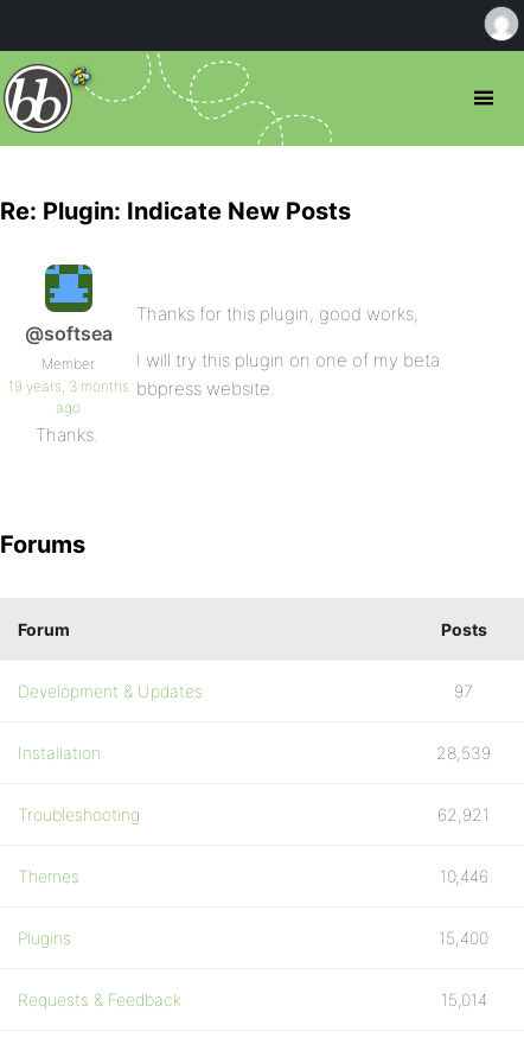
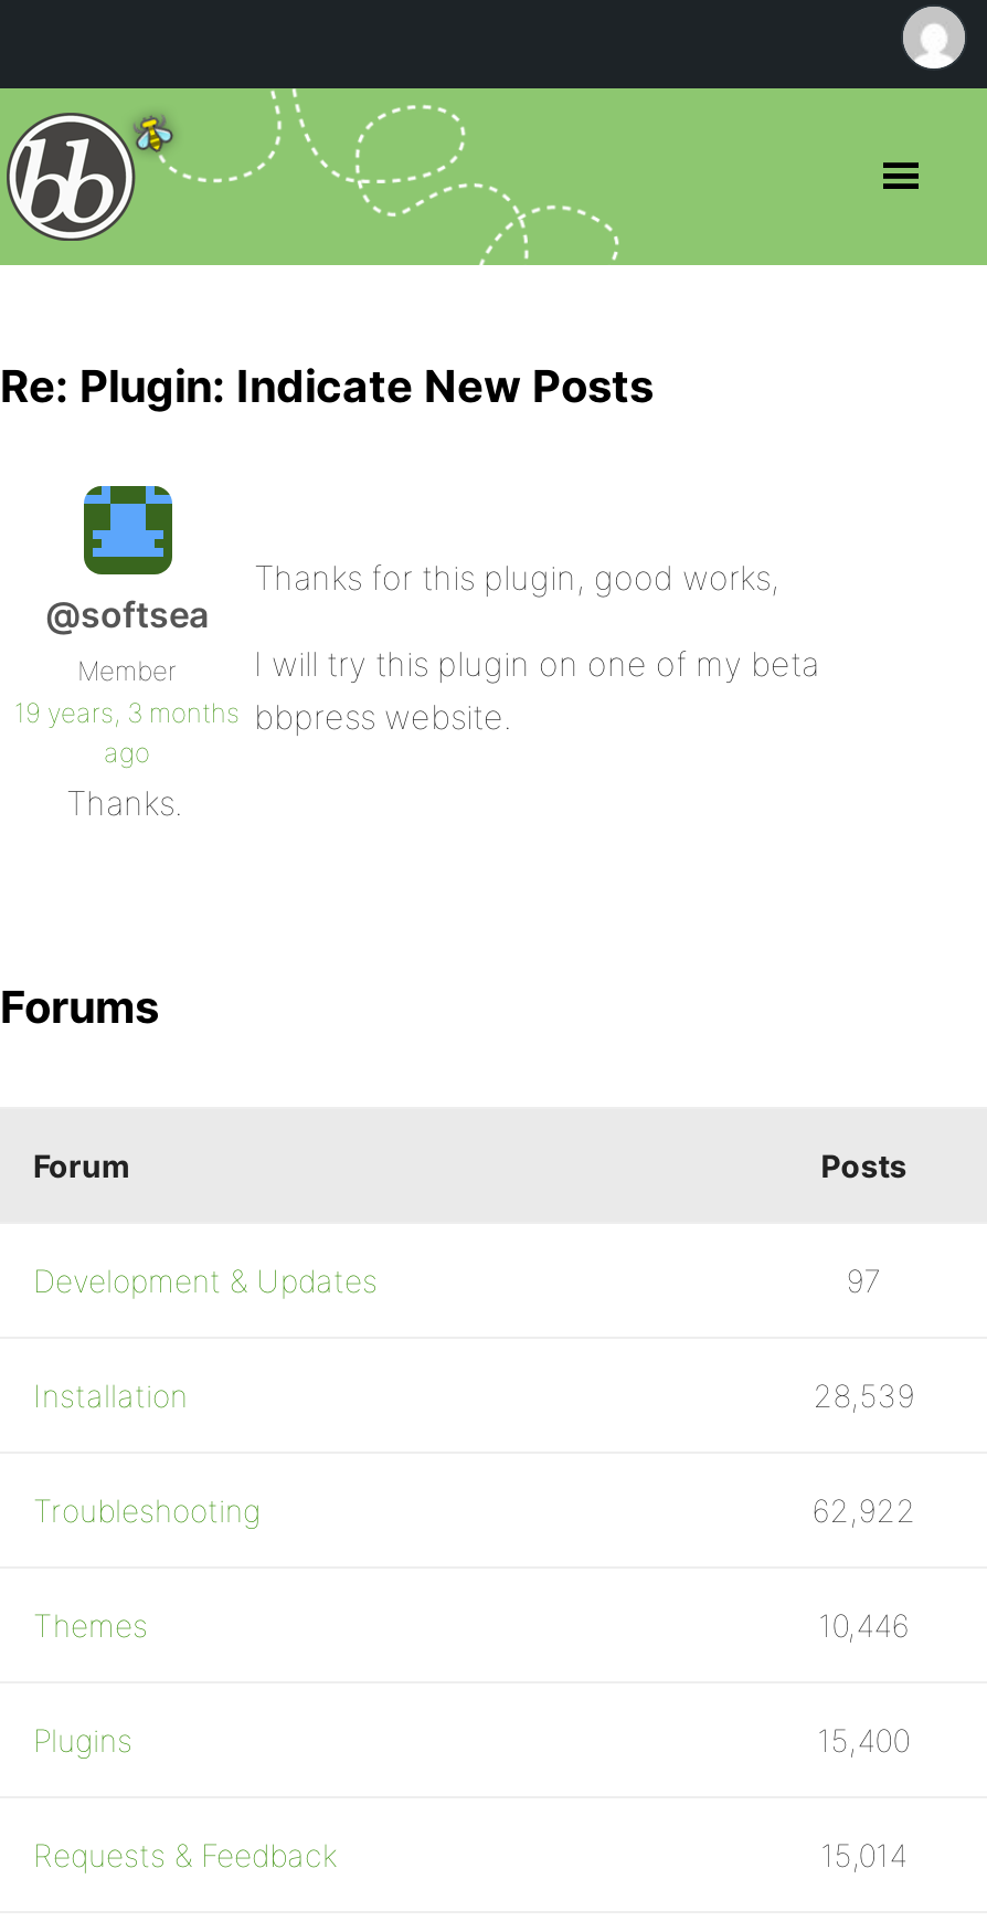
[438,804,490,824] 62,921 -> [812,1491,916,1529] 62,922

